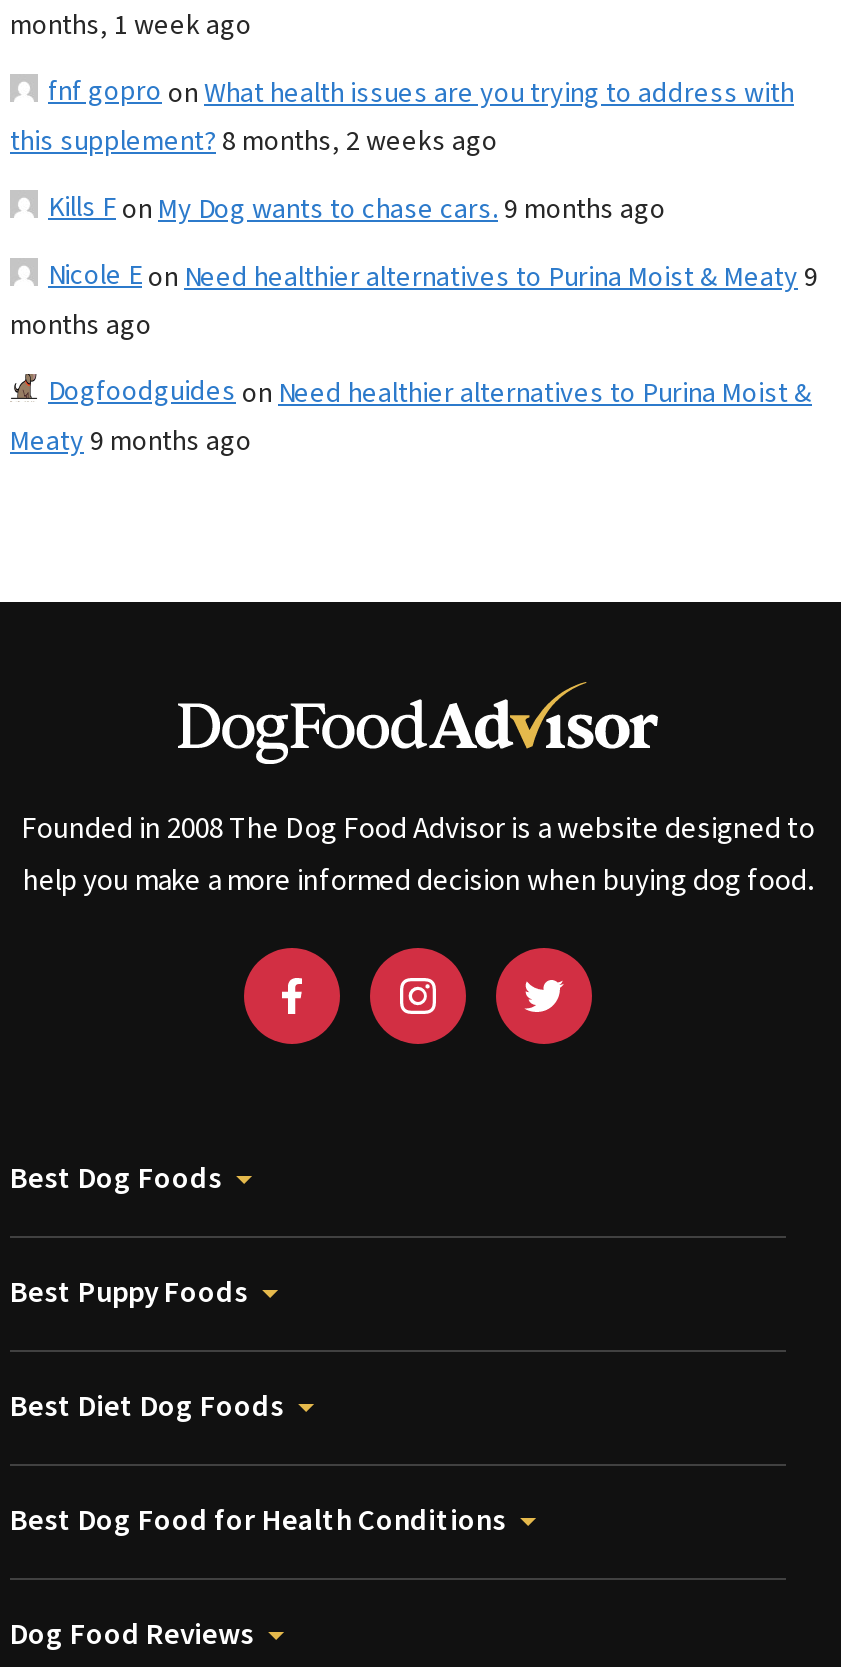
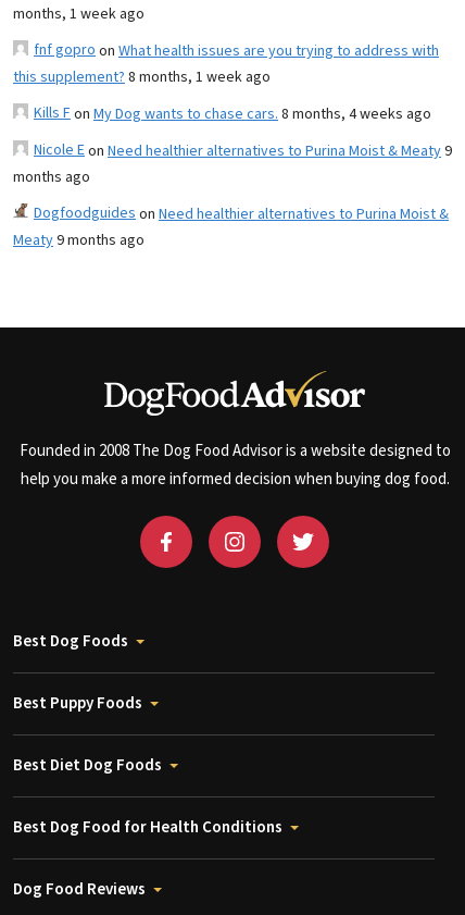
[10,121,498,161] this supplement? 8 months, 2 weeks ago -> [13,66,271,88] this supplement? 8 months, 1 week ago
[48,187,666,229] Kills Fon My Dog wants to chase cars. 9 months ago -> [34,102,431,125] Kills Fon My Dog wants to chase cars. 8 months, 4 weeks ago

